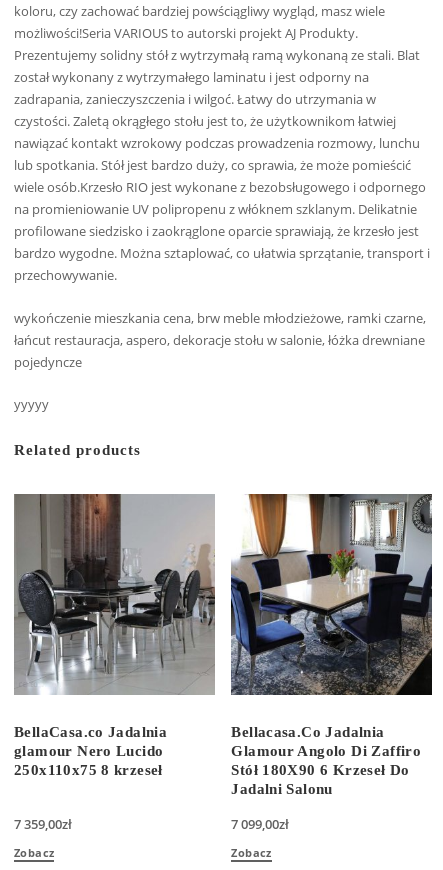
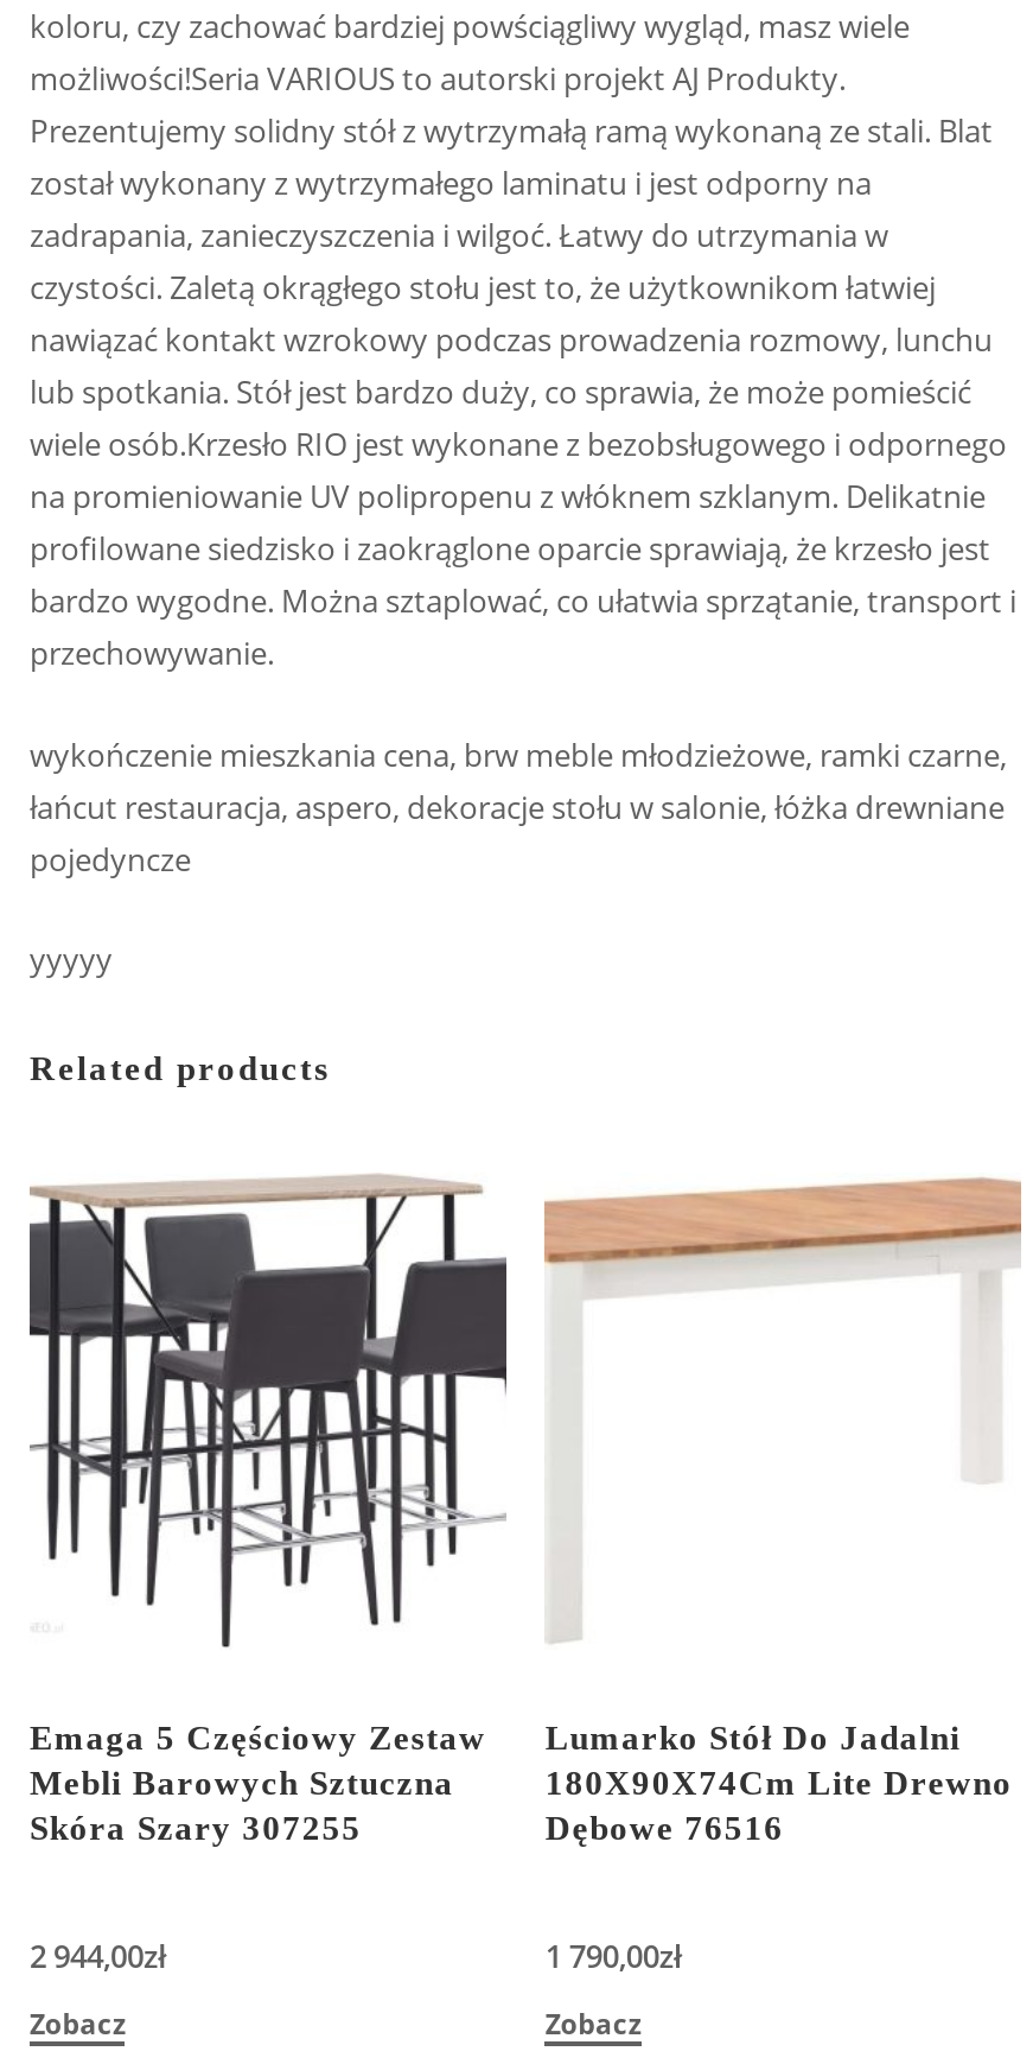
[13,493,216,778] [image] | BellaCasa.co Jadalnia | glamour Nero Lucido | 250x110x75 8 krzeseł -> [27,1173,506,1846] [image] | Emaga 5 Częściowy Zestaw | Mebli Barowych Sztuczna | Skóra Szary 307255
[230,493,433,797] [image] | Bellacasa.Co Jadalnia | Glamour Angolo Di Zaffiro | Stół 180X90 6 Krzeseł Do | Jadalni Salonu -> [542,1173,1021,1846] [image] | Lumarko Stół Do Jadalni | 180X90X74Cm Lite Drewno | Dębowe 76516
[14,815,72,833] 7 359,00zł -> [30,1934,167,1976] 2 944,00zł
[231,815,289,833] 7 099,00zł -> [545,1934,683,1976] 1 790,00zł

